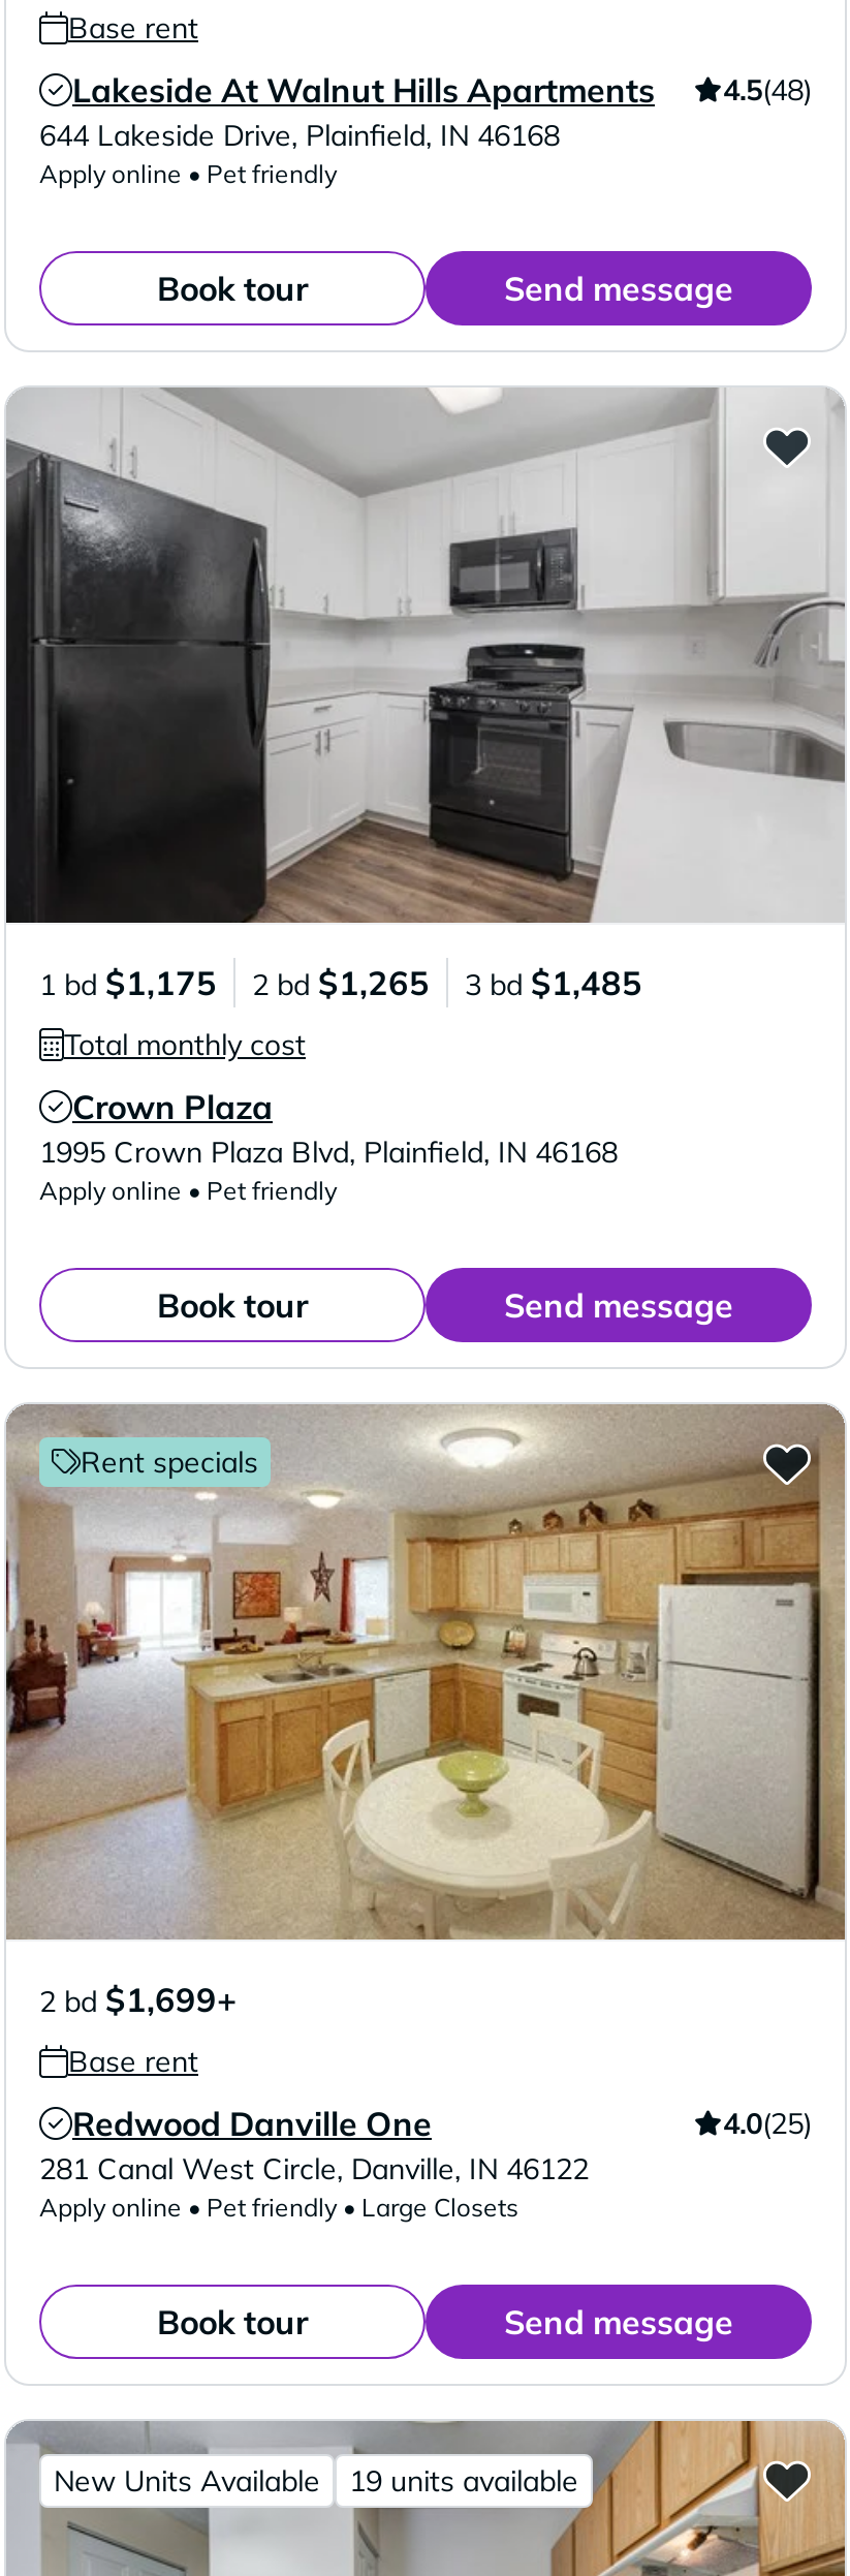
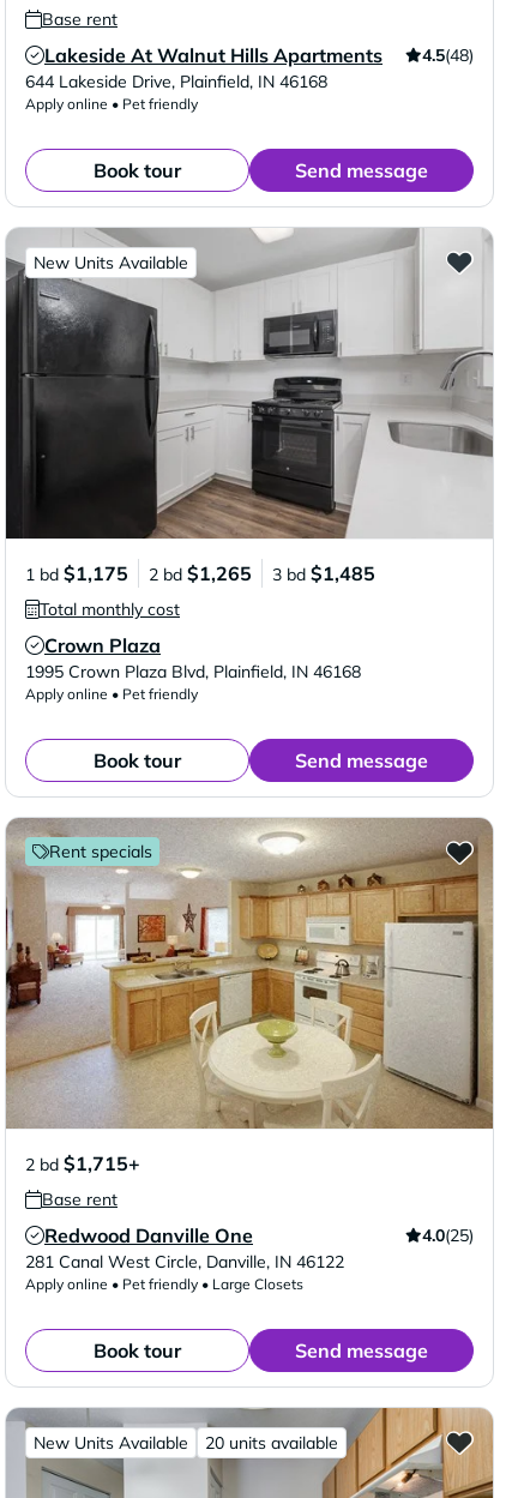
none -> [34,252,188,273] New Units Available
[39,1979,238,2020] 2 bd $1,699+ -> [25,1151,140,1175] 2 bd $1,715+
[349,2462,578,2500] 19 units available -> [205,1432,338,1454] 20 units available

